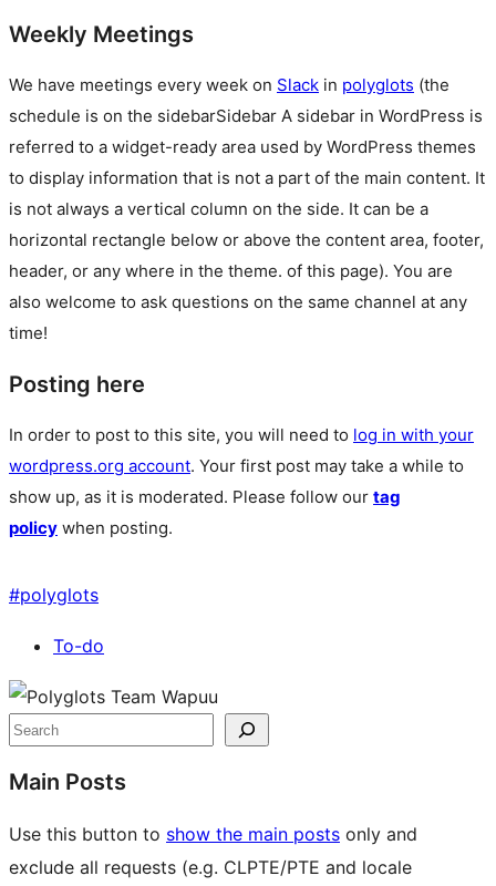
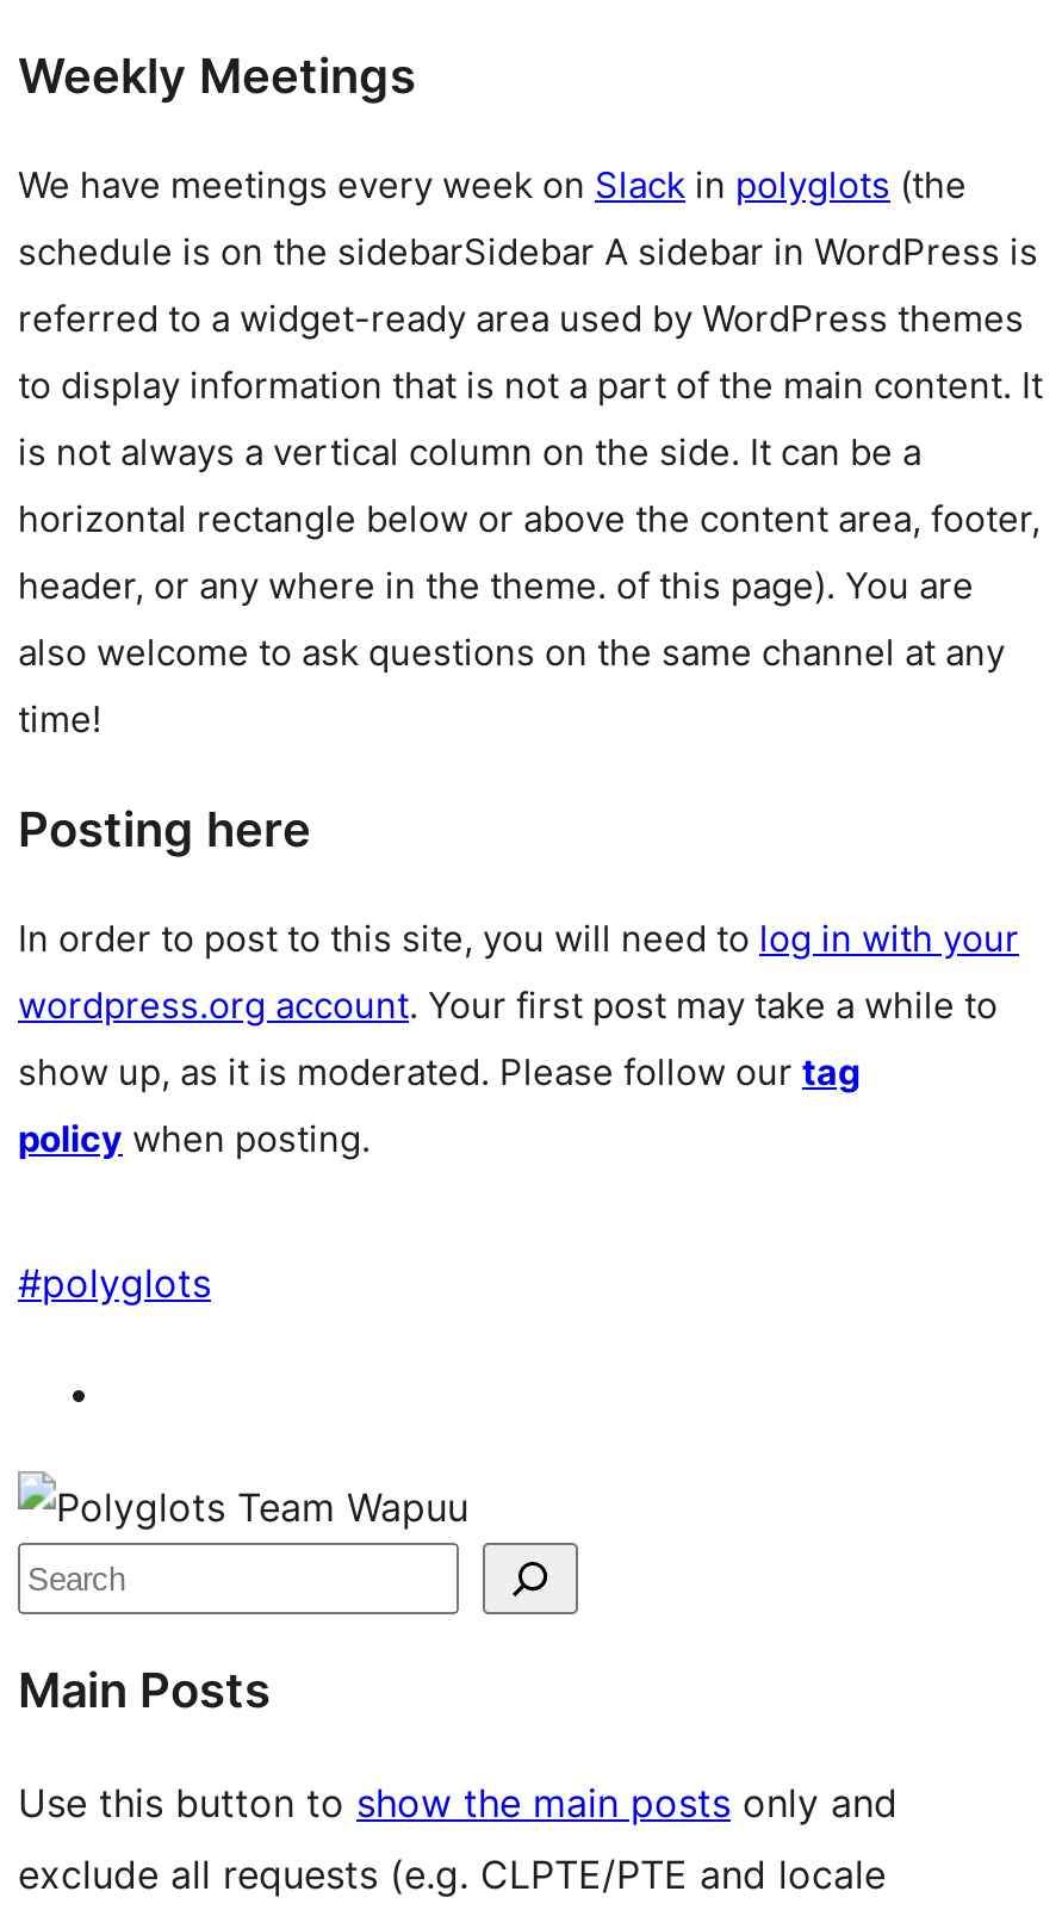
[53,635,104,657] To-do -> none

